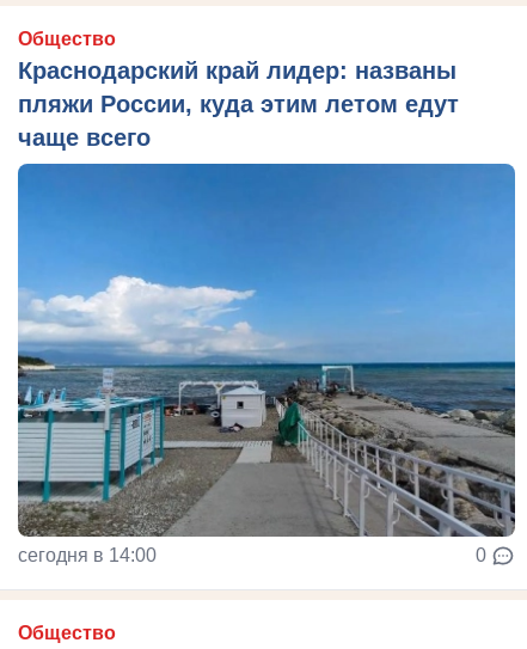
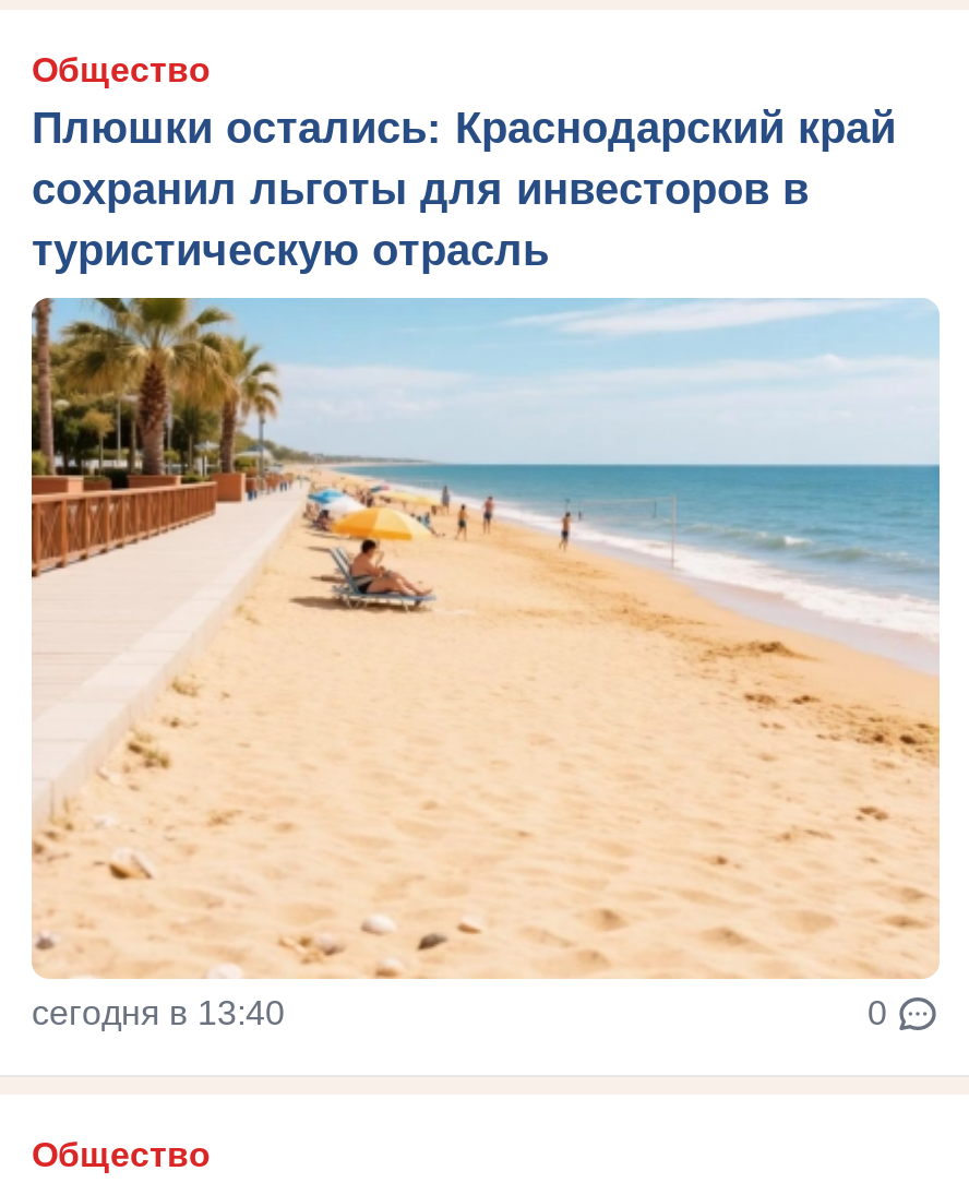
[18,57,459,150] Краснодарский край лидер: названы | пляжи России, куда этим летом едут | чаще всего -> [32,103,896,273] Плюшки остались: Краснодарский край | сохранил льготы для инвесторов в | туристическую отрасль
[17,163,516,565] [image] | сегодня в 14:00 -> [29,296,942,1031] [image] | сегодня в 13:40

